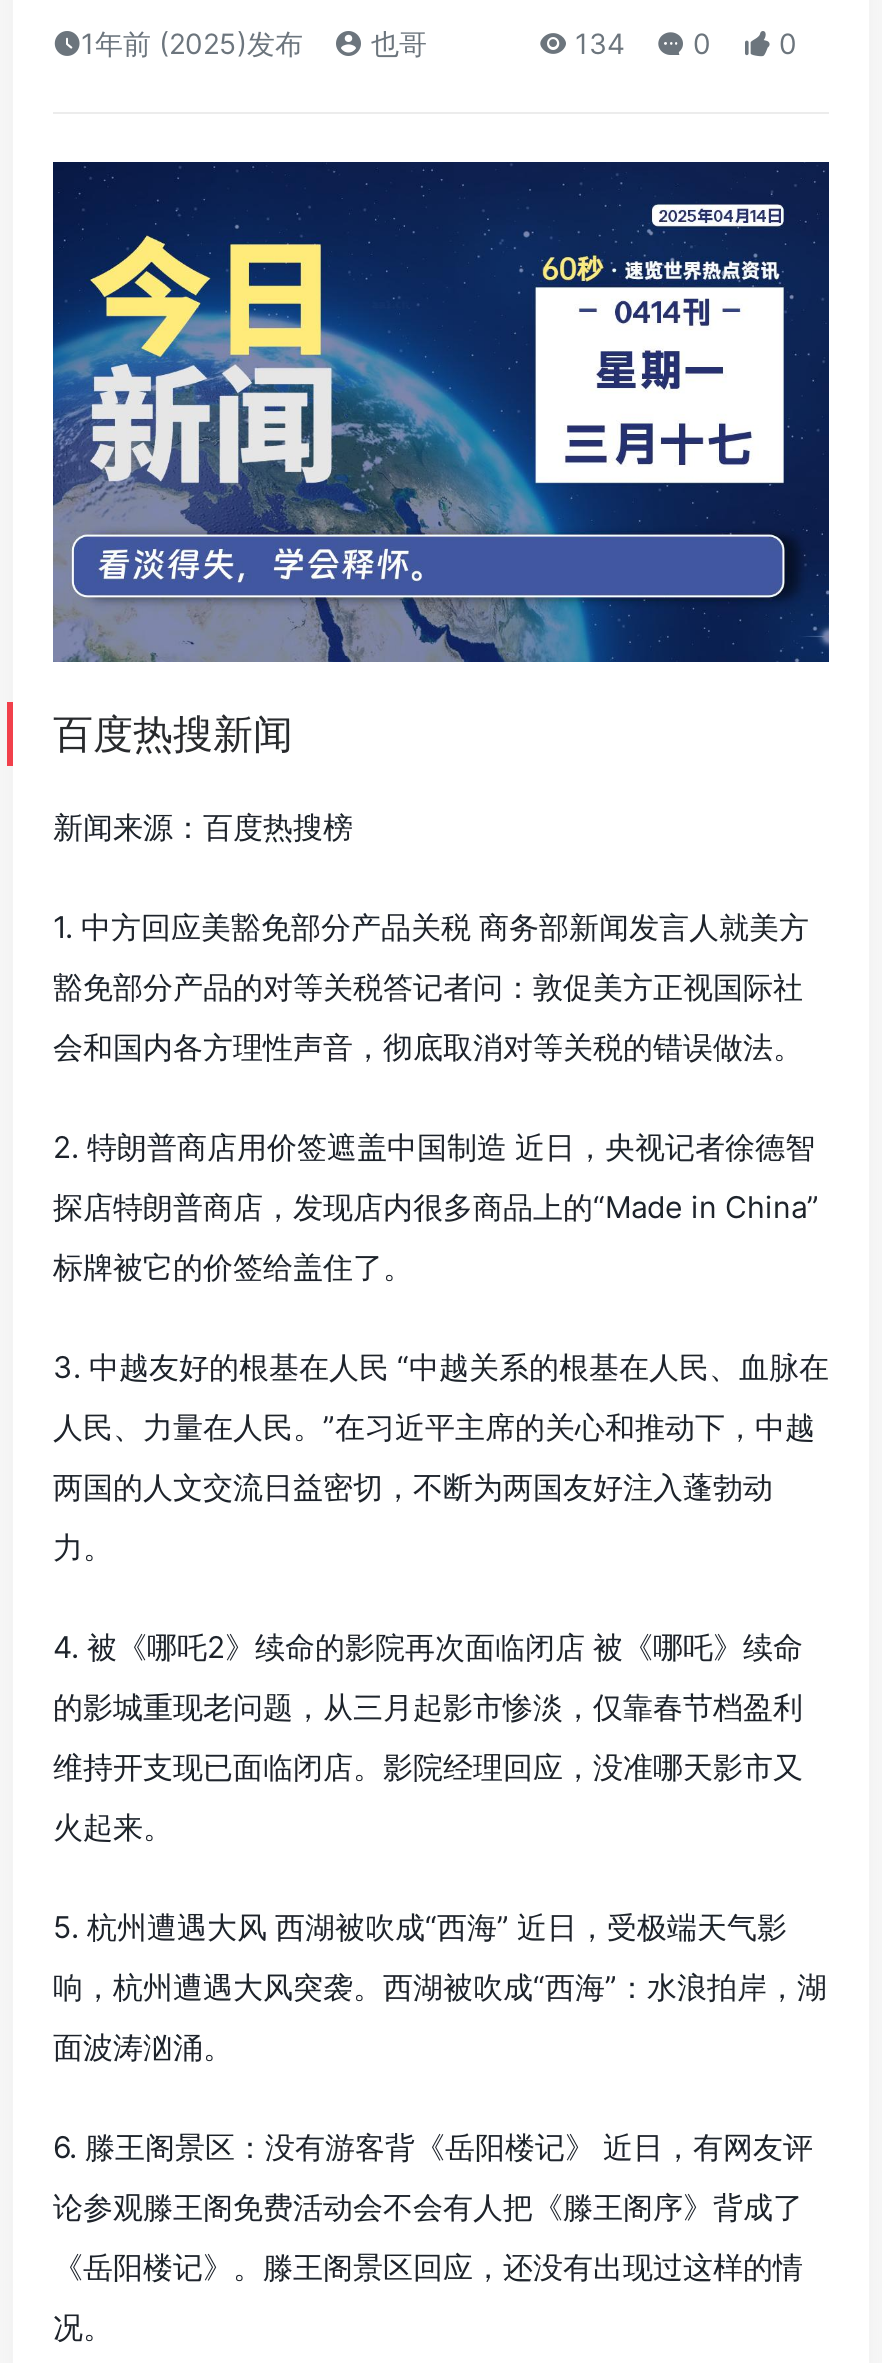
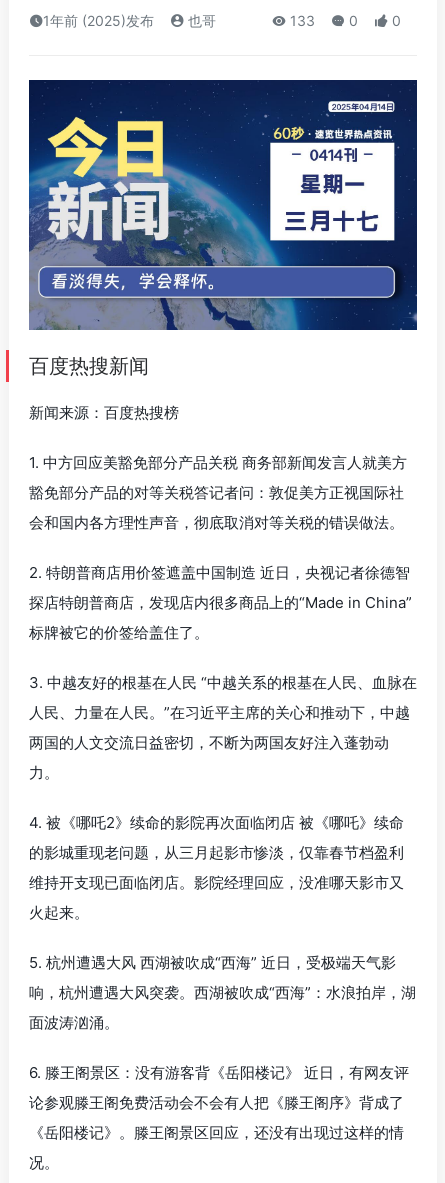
[567,26,797,60] 134 0 0 -> [286,12,401,29] 133 0 0

